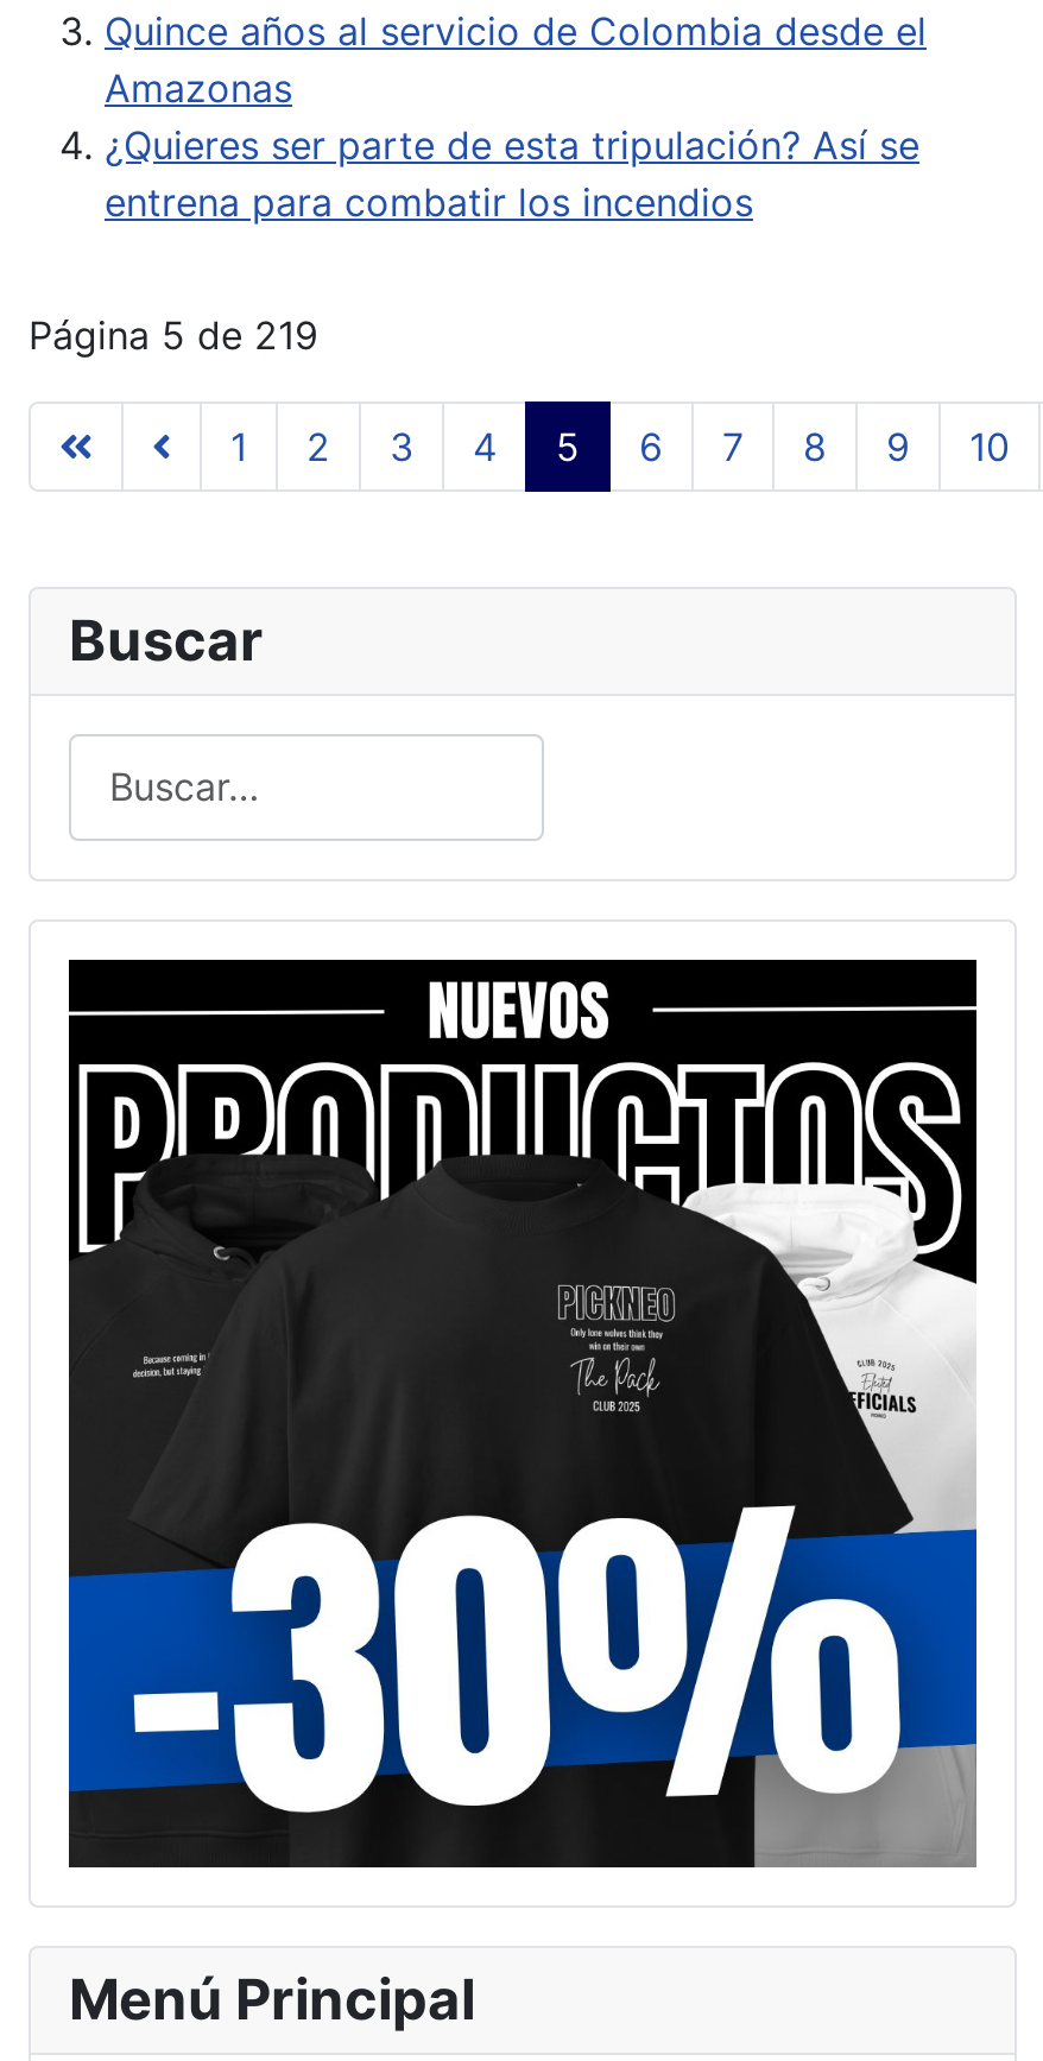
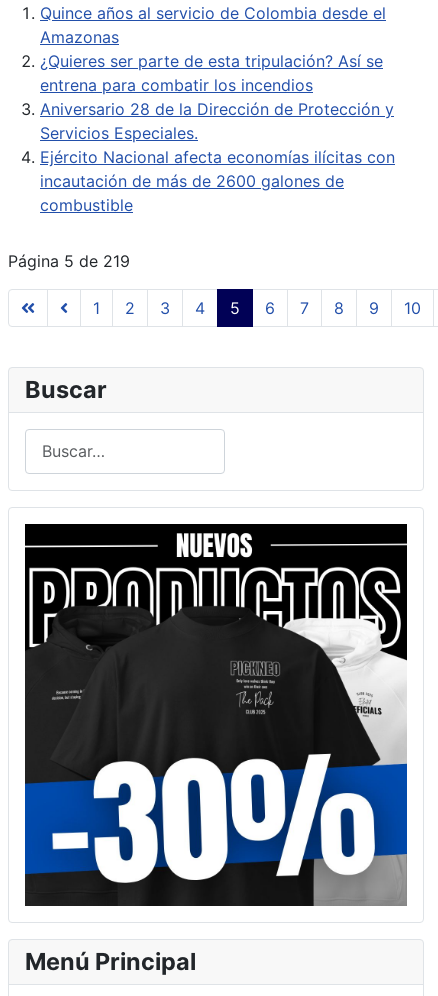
none -> [40,99,395,215] Aniversario 28 de la Dirección de Protección y | Servicios Especiales. | Ejército Nacional afecta economías ilícitas con | incautación de más de 2600 galones de | combustible

